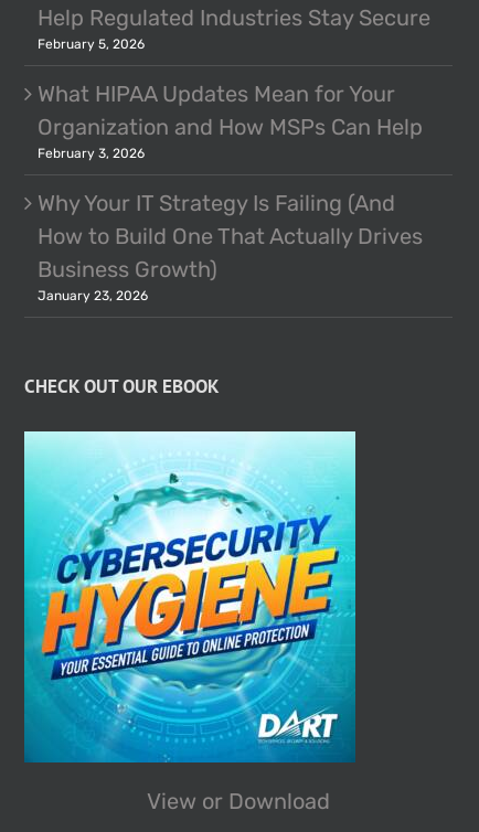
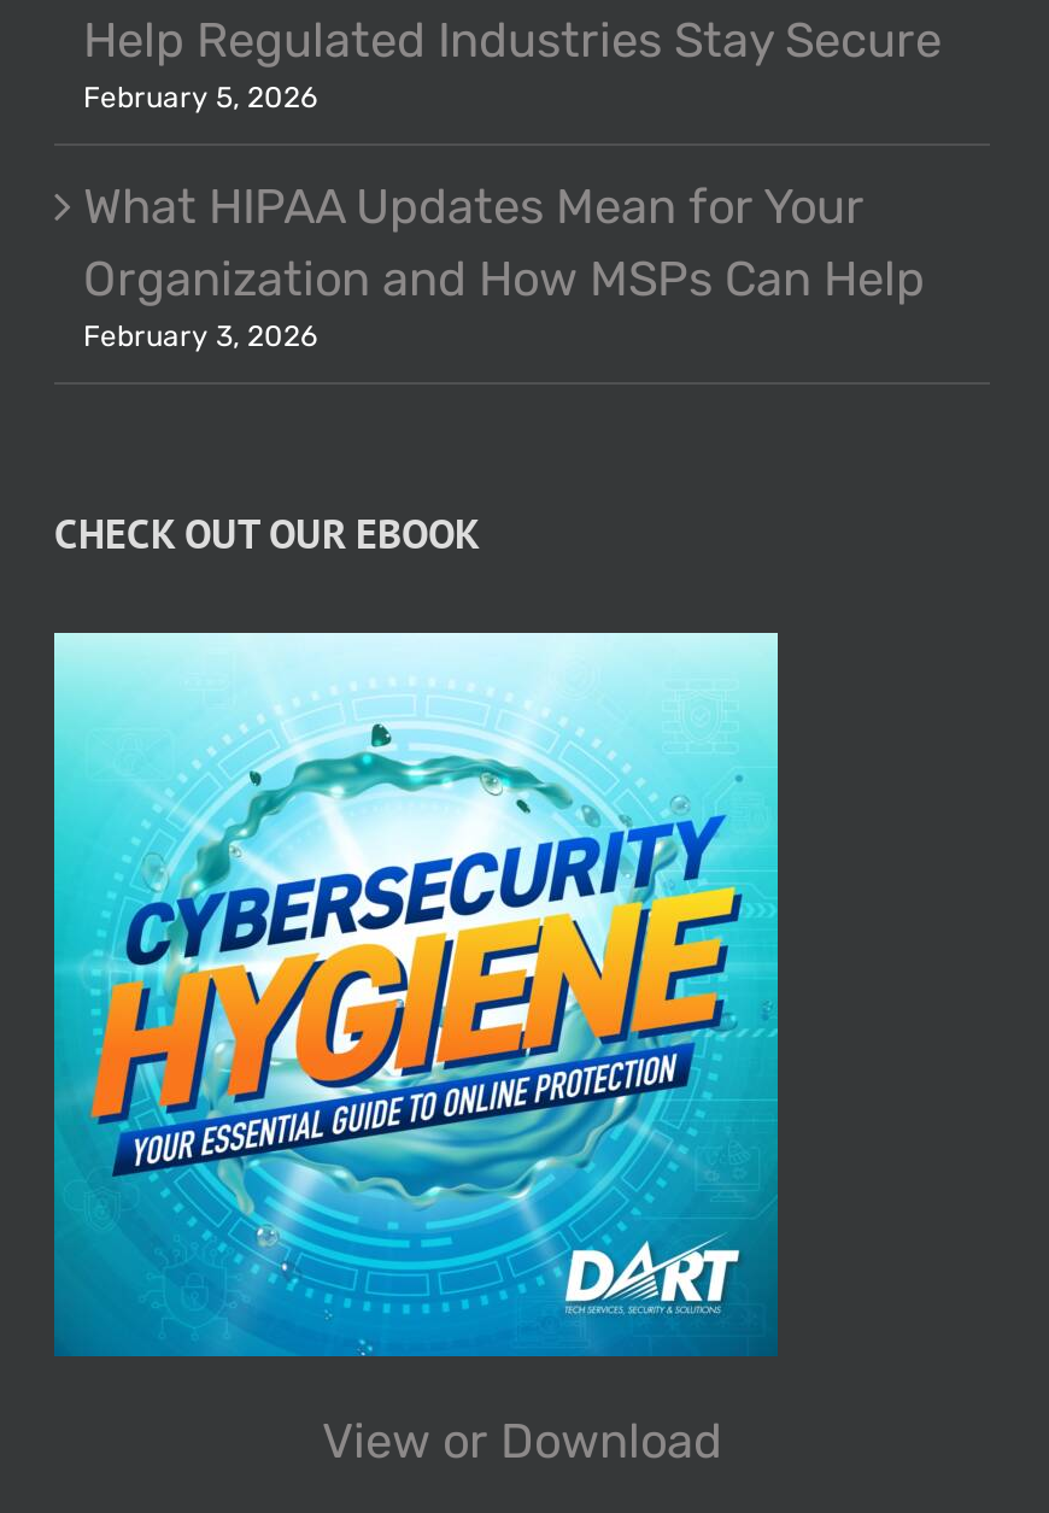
[38,190,423,303] Why Your IT Strategy Is Failing (And | How to Build One That Actually Drives | Business Growth) | January 23, 2026 -> none

